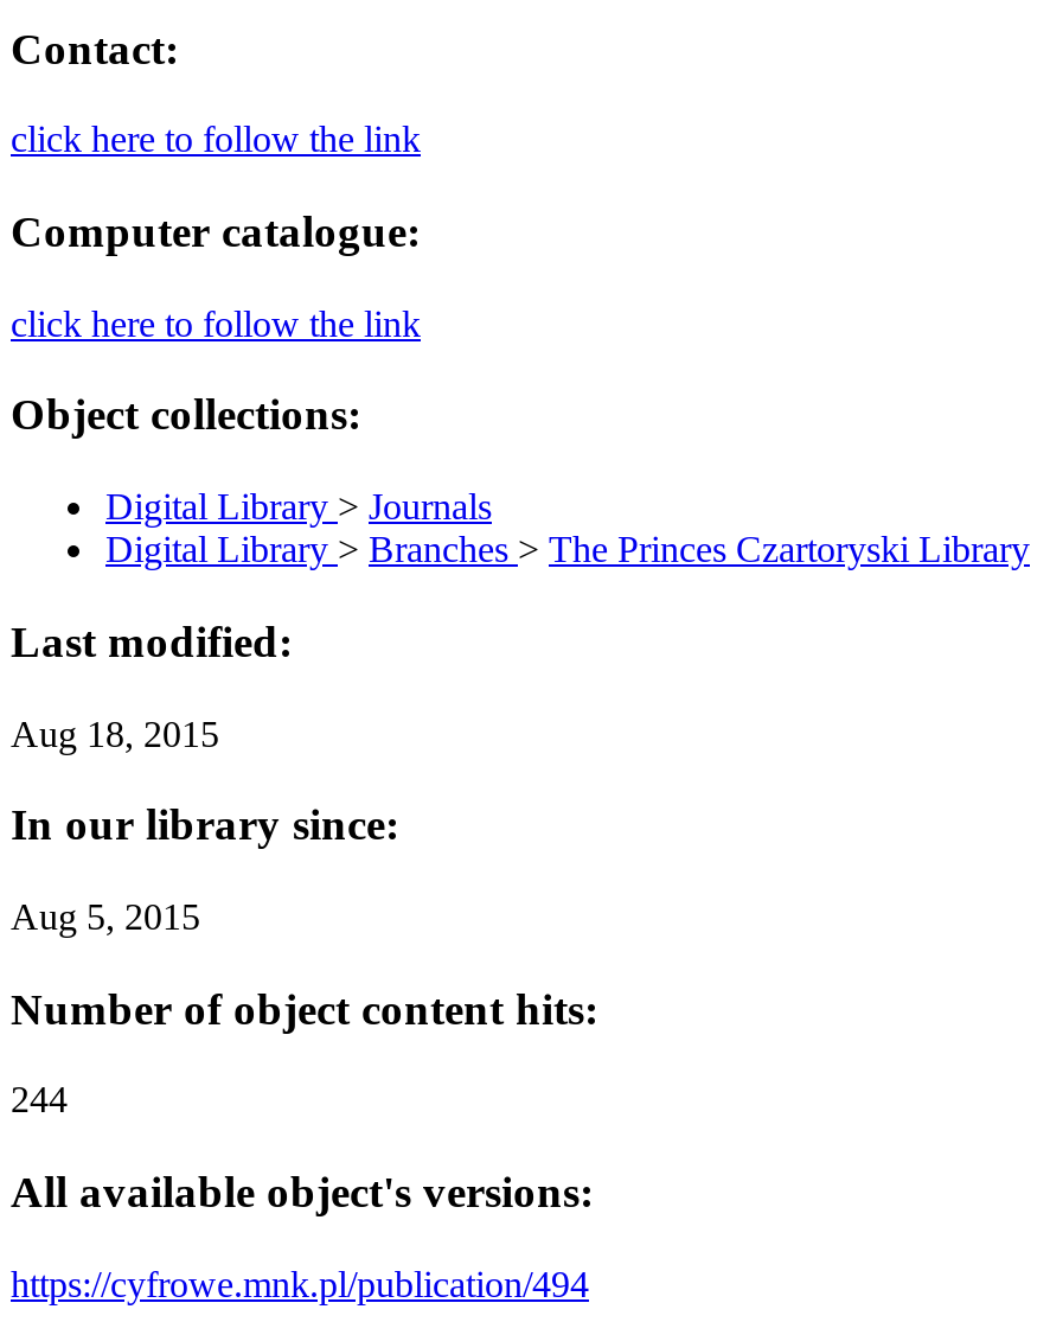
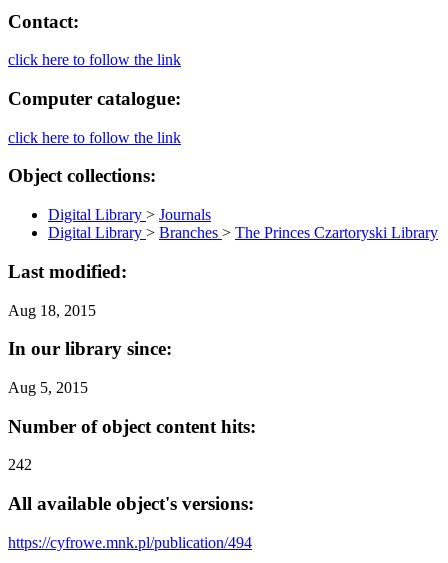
[11,1080,68,1120] 244 -> [8,456,32,473] 242

